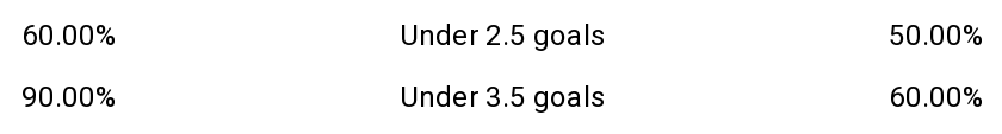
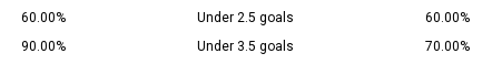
[889,19,984,53] 50.00% -> [425,10,470,26] 60.00%
[889,81,984,114] 60.00% -> [425,39,470,54] 70.00%

